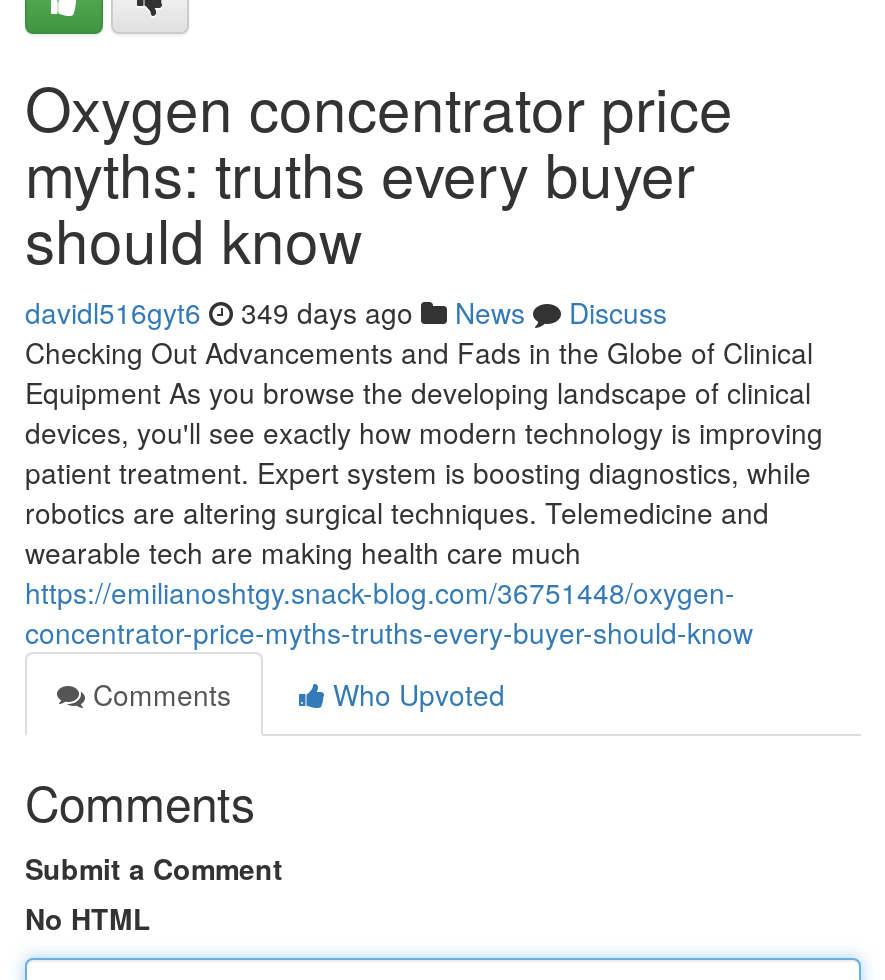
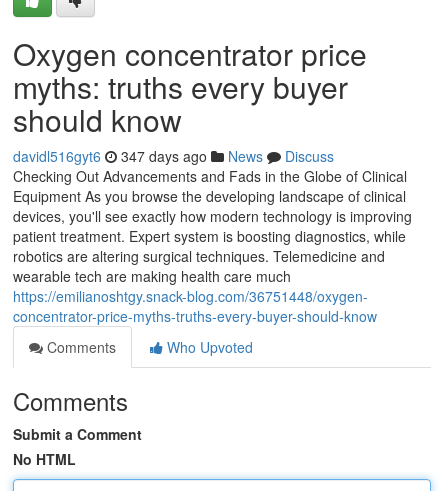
[25,292,667,332] davidl516gyt6 349 days ago News Discuss -> [13,146,334,166] davidl516gyt6 347 days ago News Discuss

